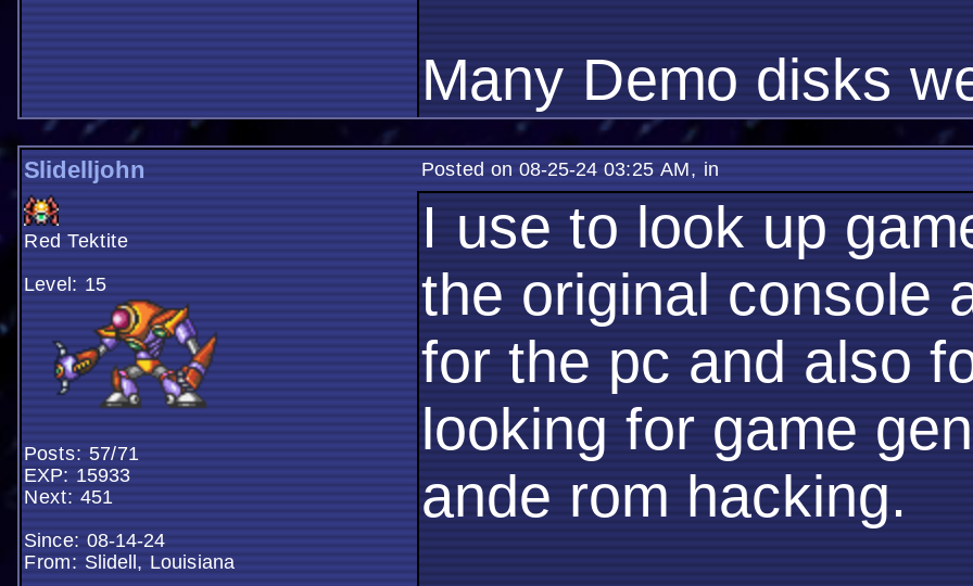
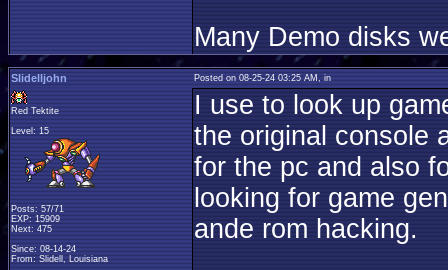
[24,464,130,486] EXP: 15933 -> [11,214,60,224] EXP: 15909
[24,486,113,508] Next: 451 -> [11,224,52,234] Next: 475

